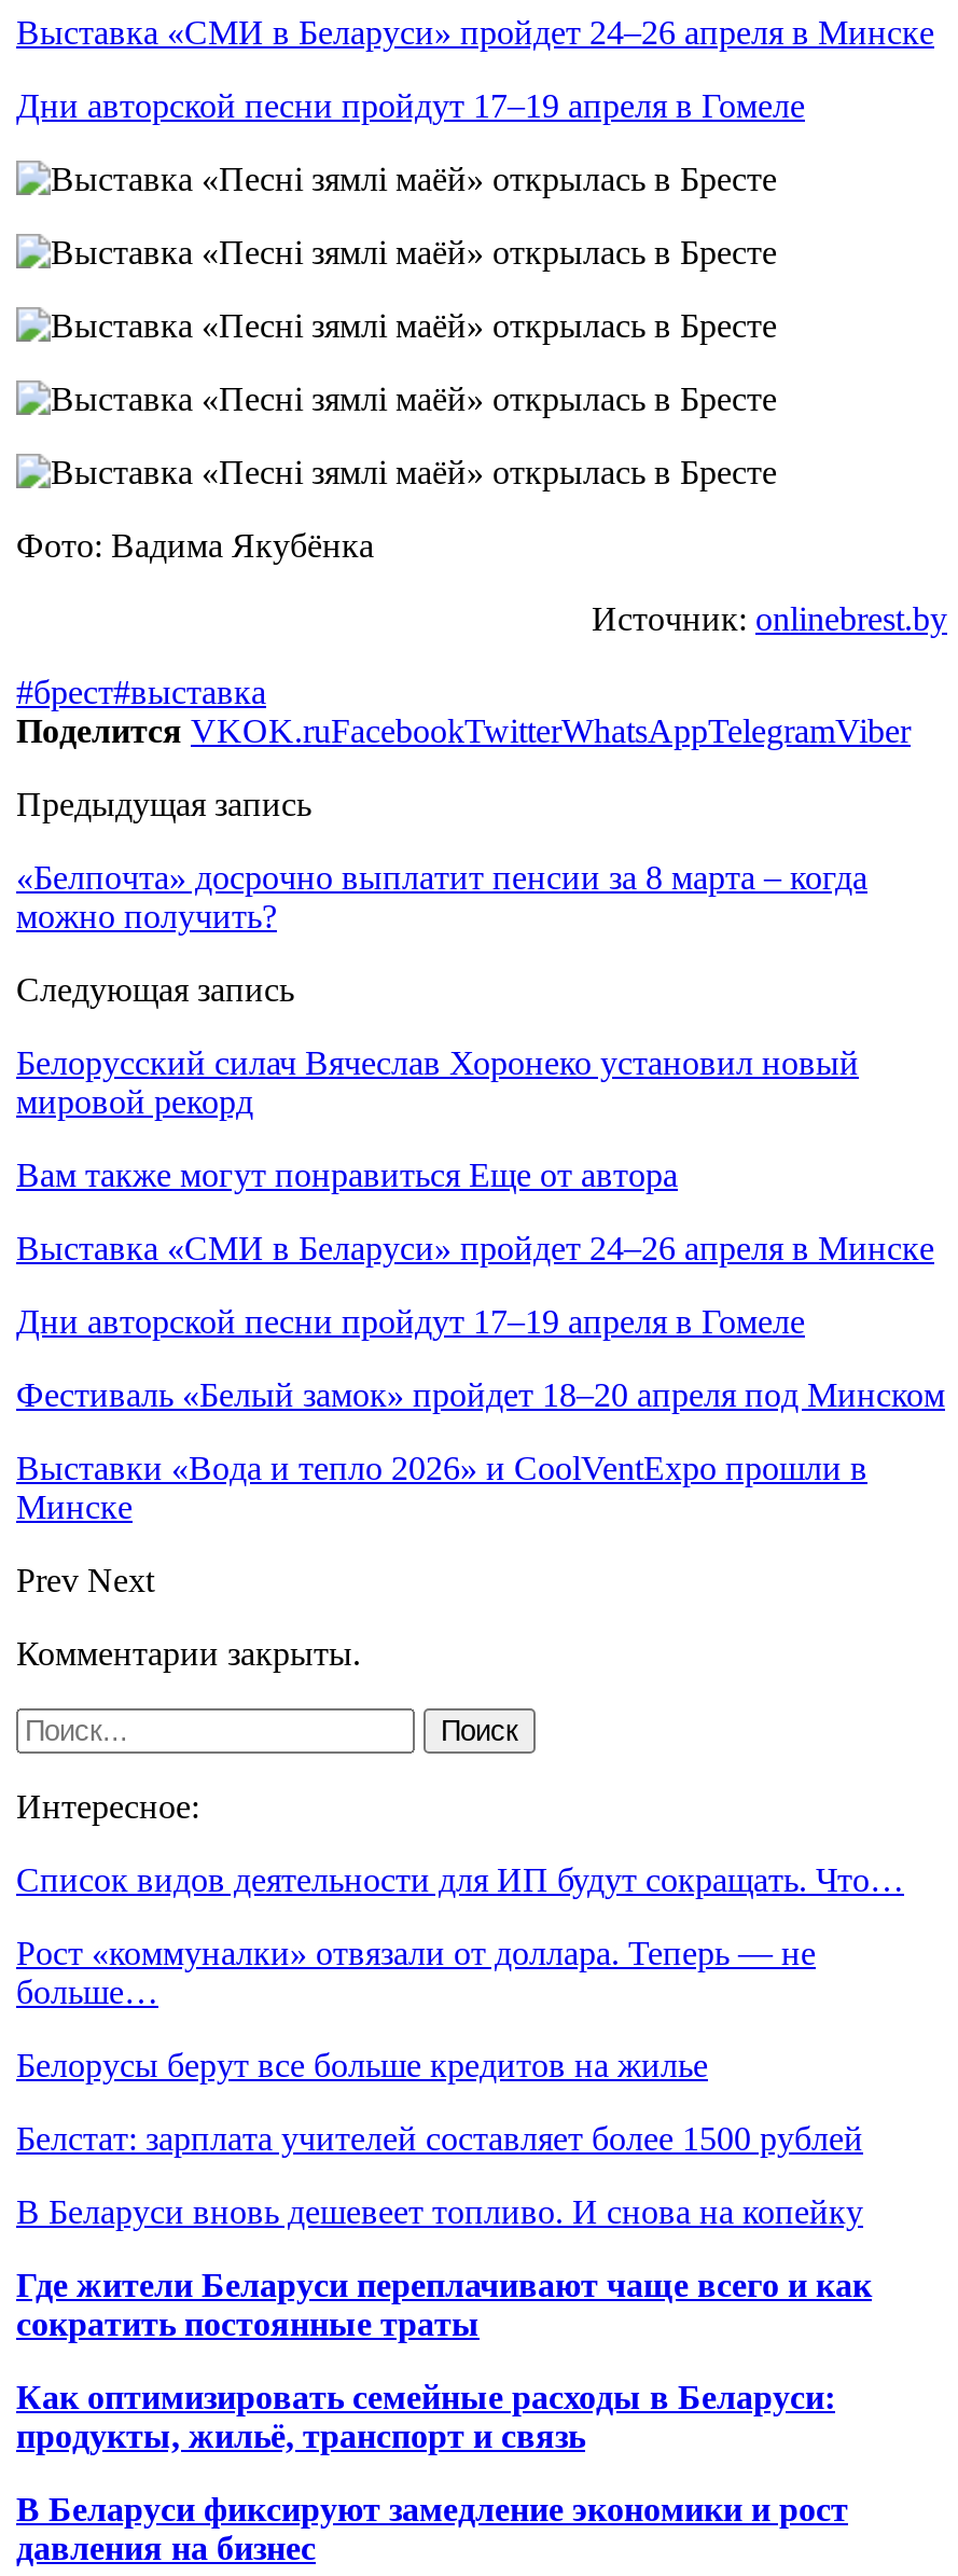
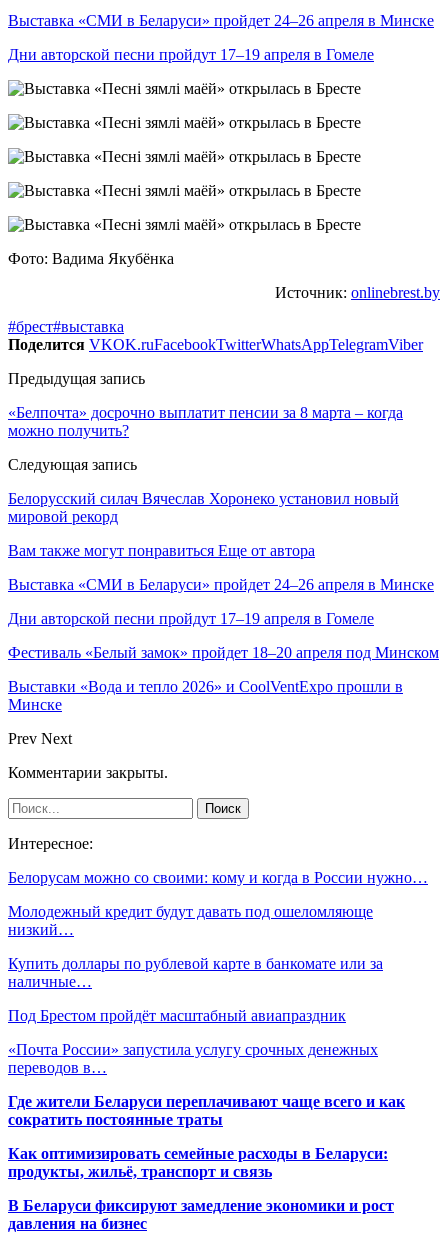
[16,1861,904,1898] Список видов деятельности для ИП будут сокращать. Что… -> [8,869,428,886] Белорусам можно со своими: кому и когда в России нужно…
[16,1934,816,2010] Рост «коммуналки» отвязали от доллара. Теперь — не | больше… -> [8,903,373,938] Молодежный кредит будут давать под ошеломляюще | низкий…
[16,2046,708,2083] Белорусы берут все больше кредитов на жилье -> [8,955,383,990] Купить доллары по рублевой карте в банкомате или за | наличные…
[16,2120,863,2156] Белстат: зарплата учителей составляет более 1500 рублей -> [8,1007,346,1024] Под Брестом пройдёт масштабный авиапраздник
[16,2193,863,2230] В Беларуси вновь дешевеет топливо. И снова на копейку -> [8,1041,378,1076] «Почта России» запустила услугу срочных денежных | переводов в…

